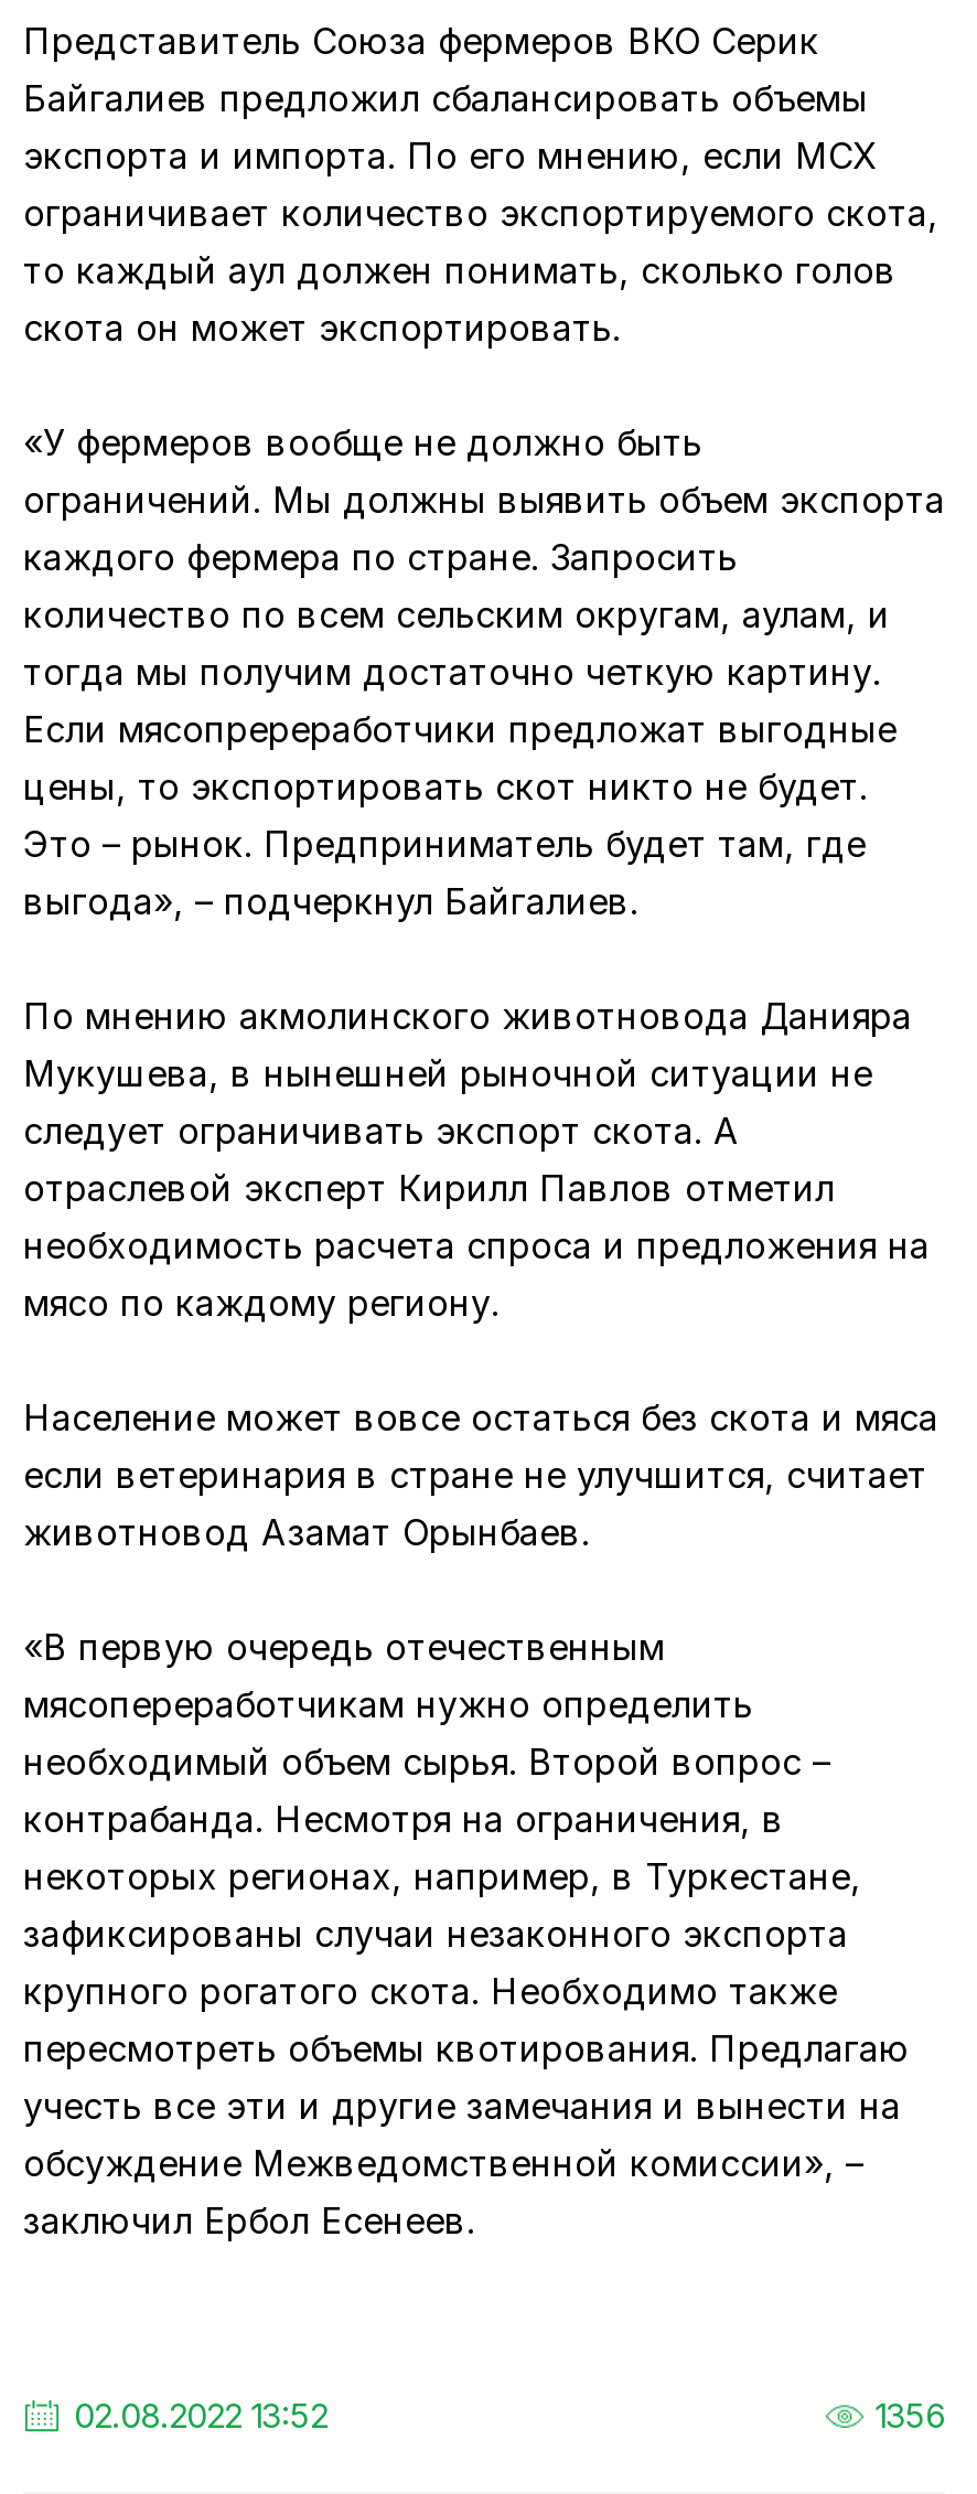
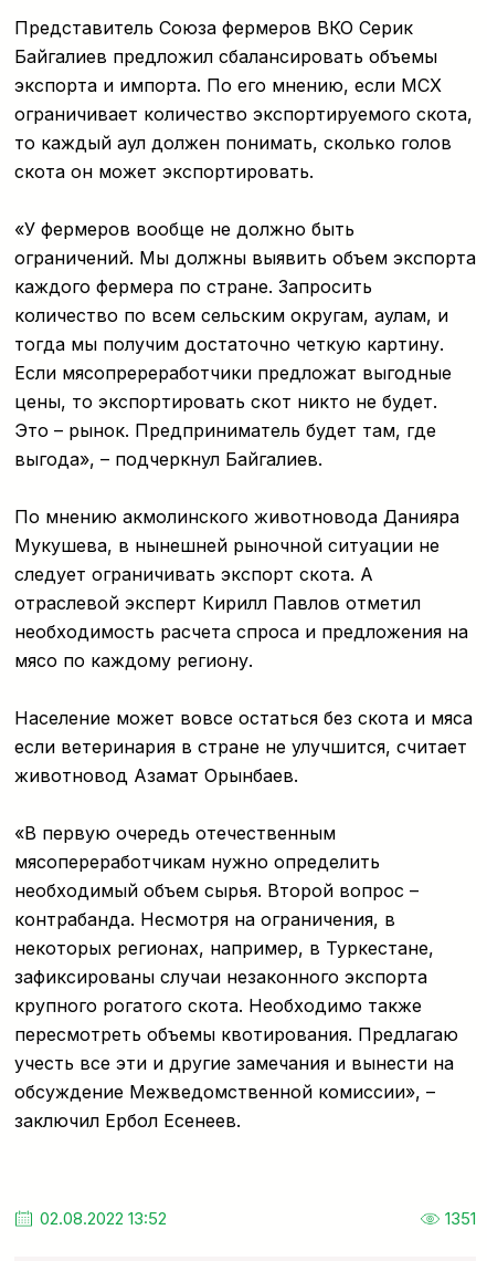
[874,2395,945,2437] 1356 -> [445,1208,476,1229] 1351

